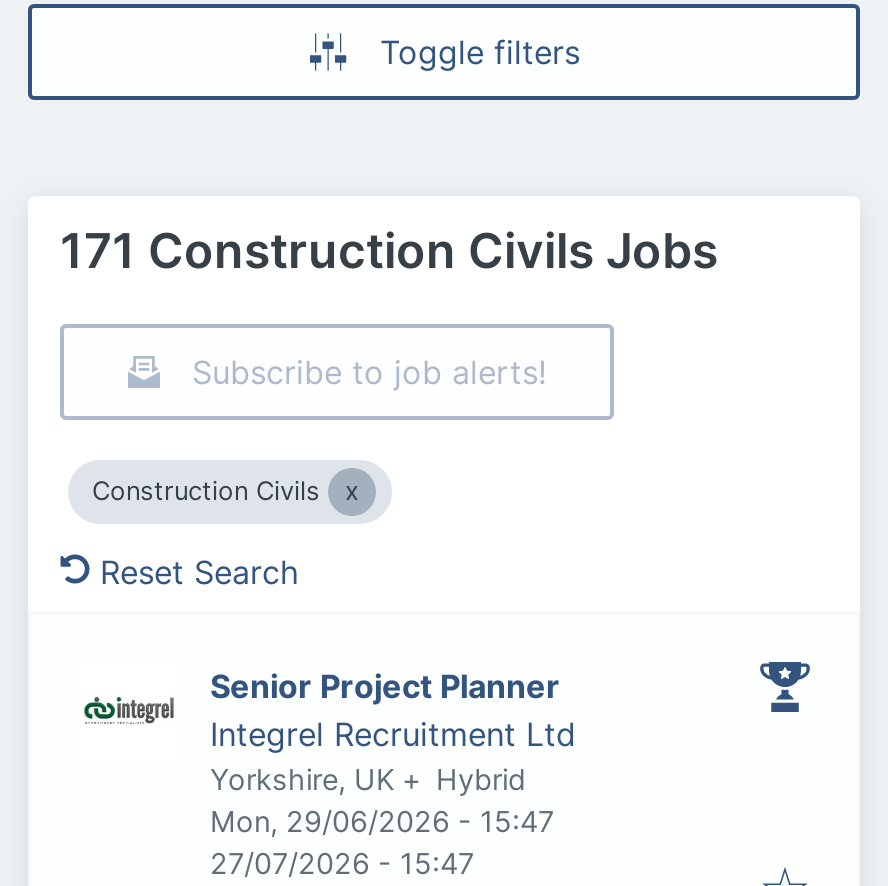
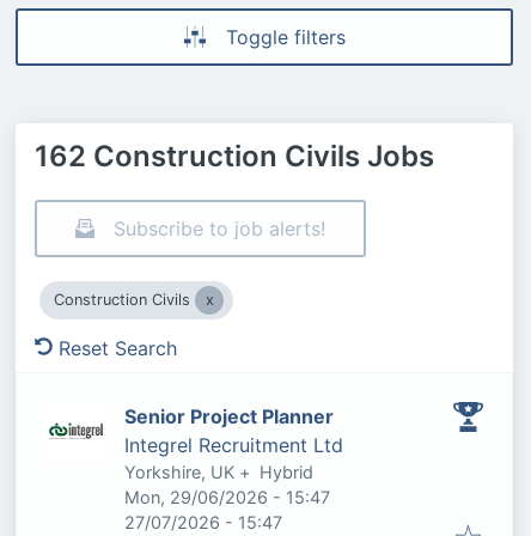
[60,222,718,280] 171 Construction Civils Jobs -> [35,139,434,173] 162 Construction Civils Jobs

